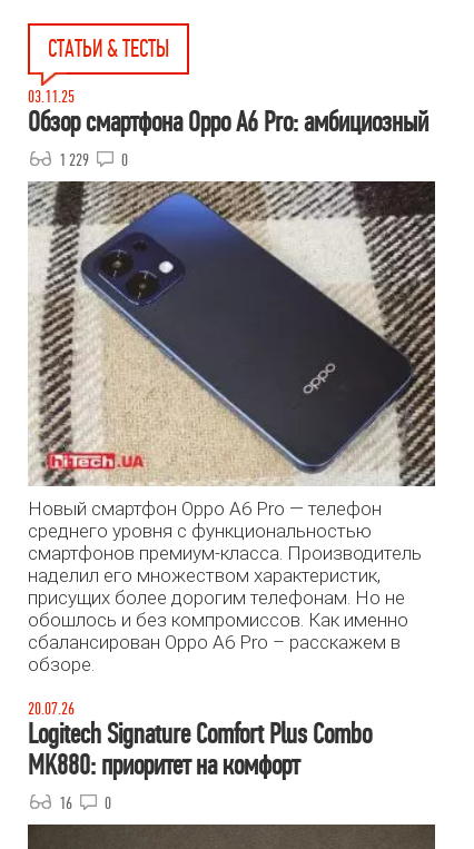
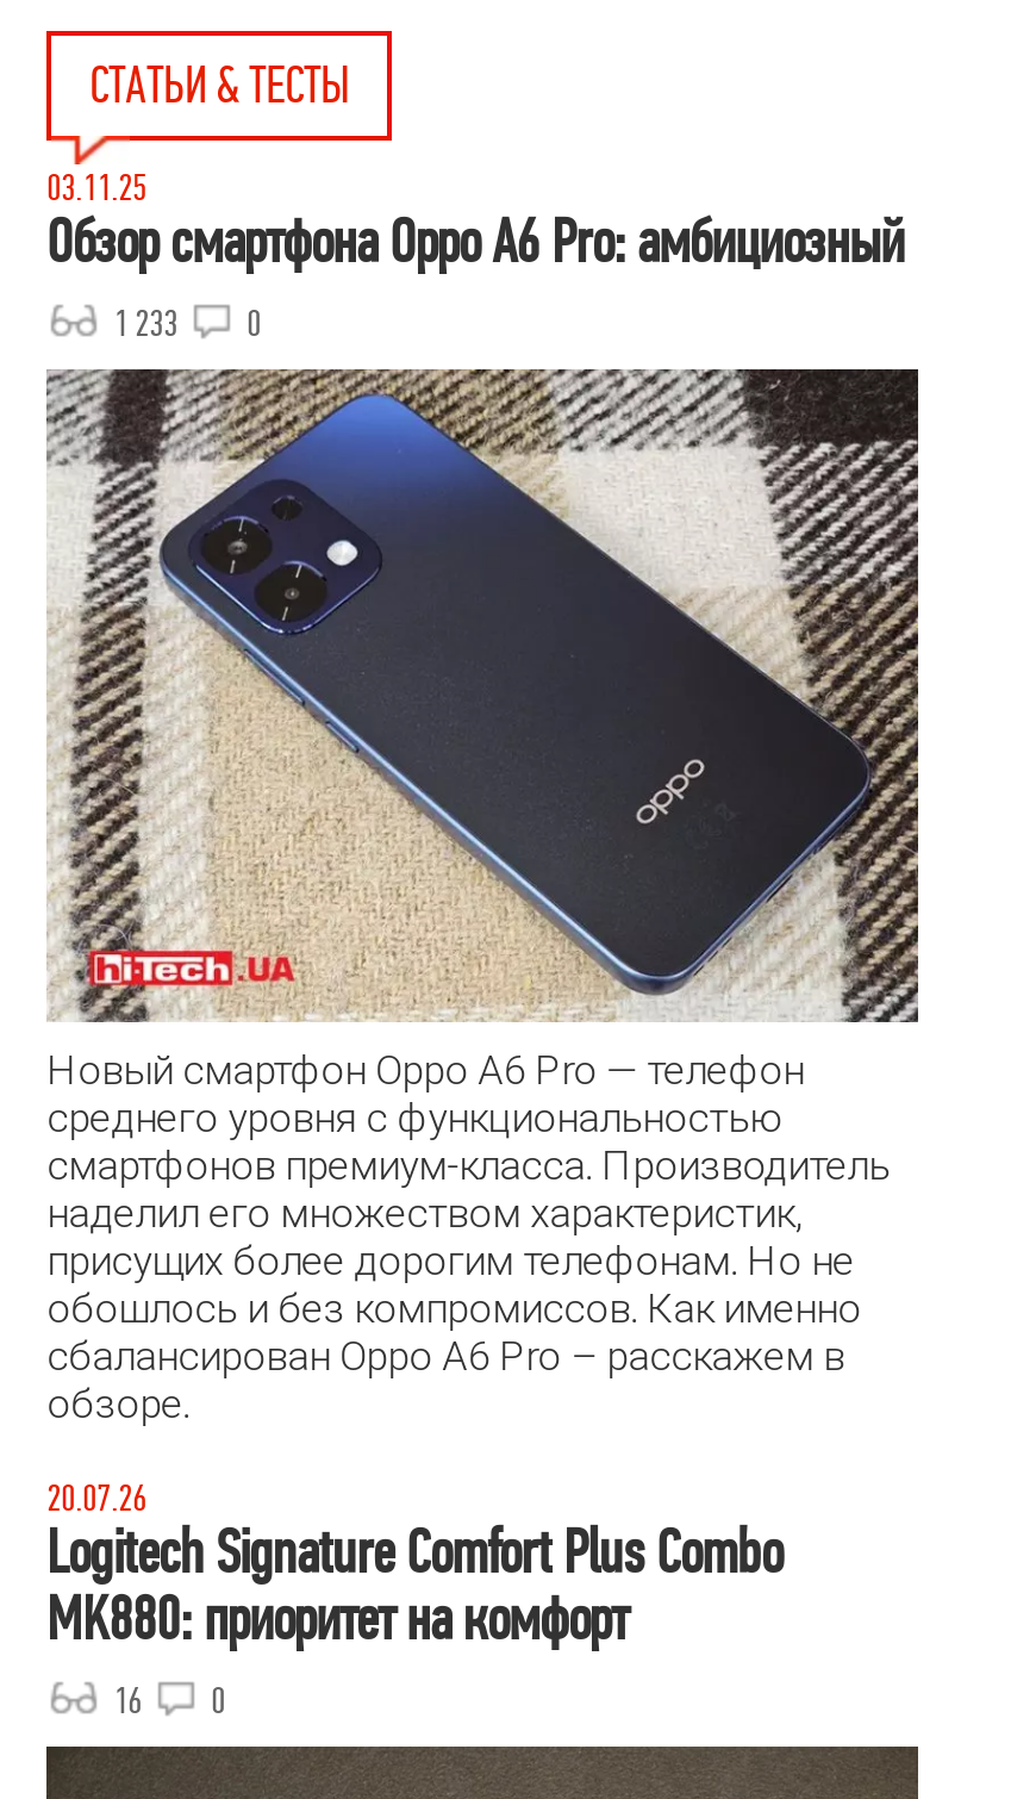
[59,149,128,170] 1 229 0 -> [114,300,261,345] 1 233 0

